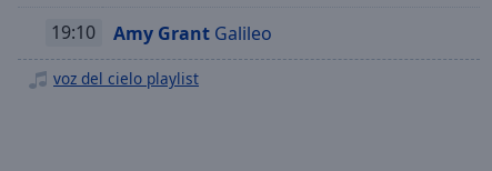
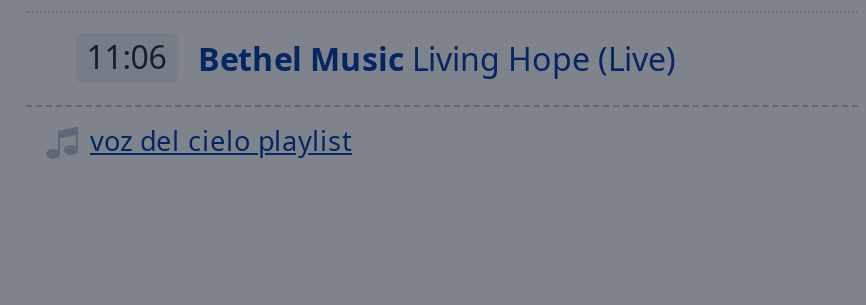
[51,21,272,45] 19:10 | Amy Grant Galileo -> [86,36,676,80] 11:06 | Bethel Music Living Hope (Live)

